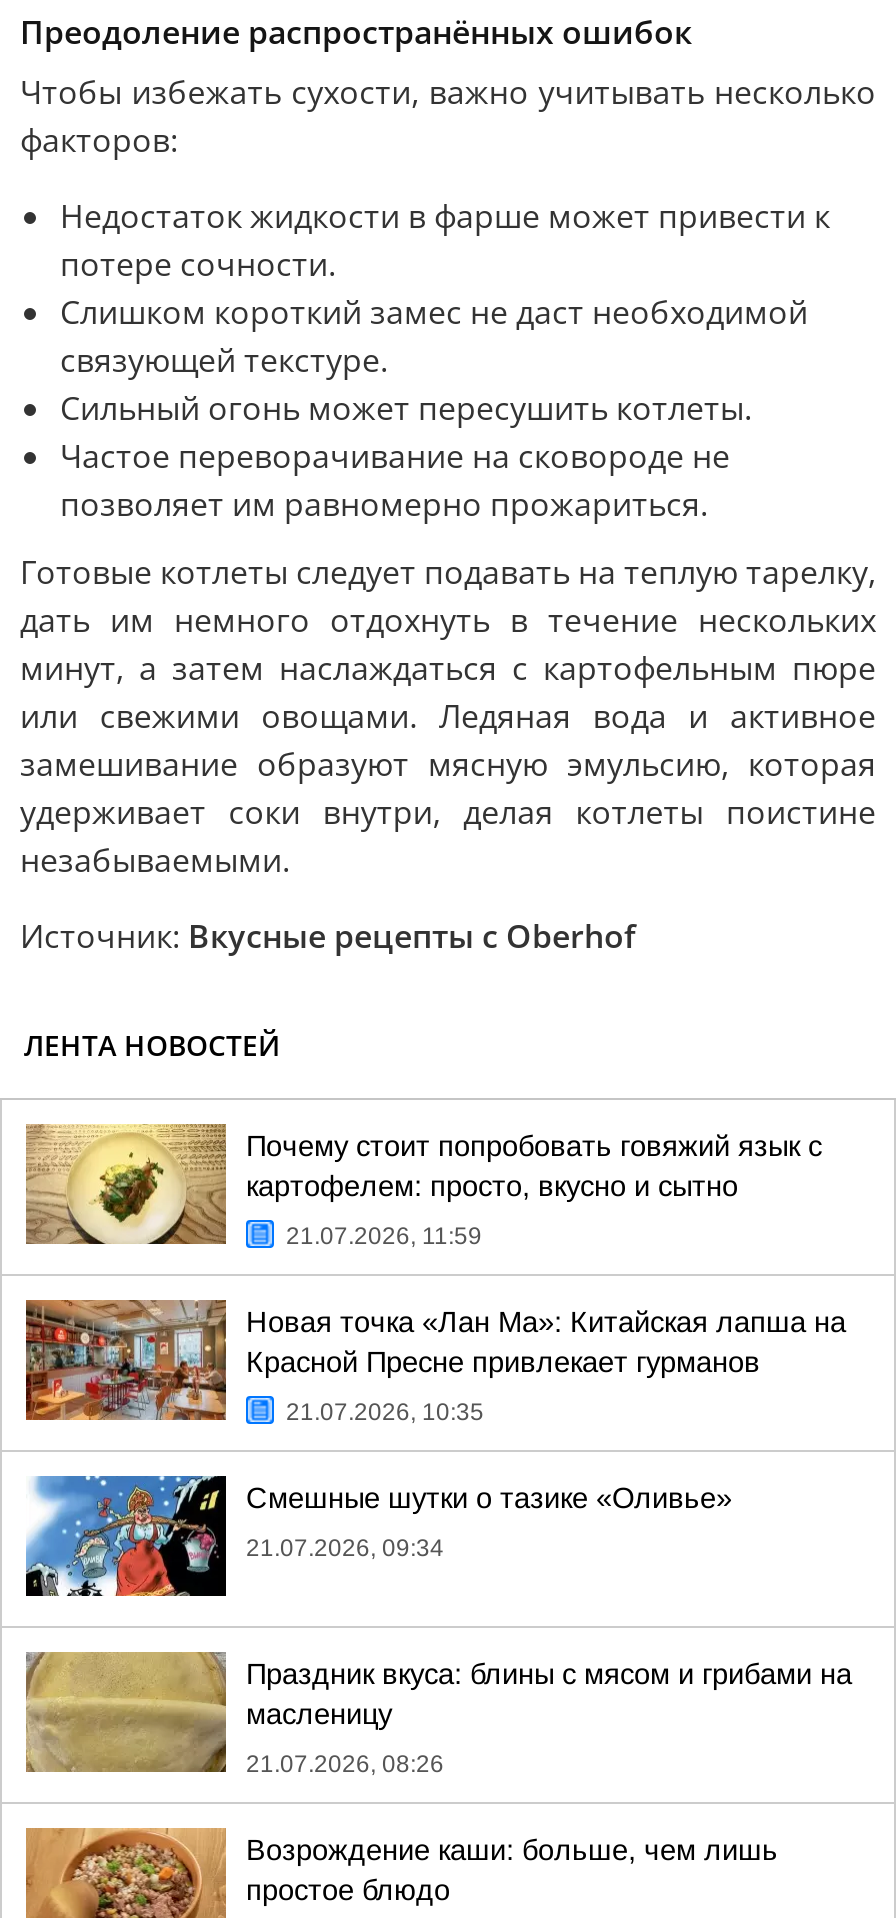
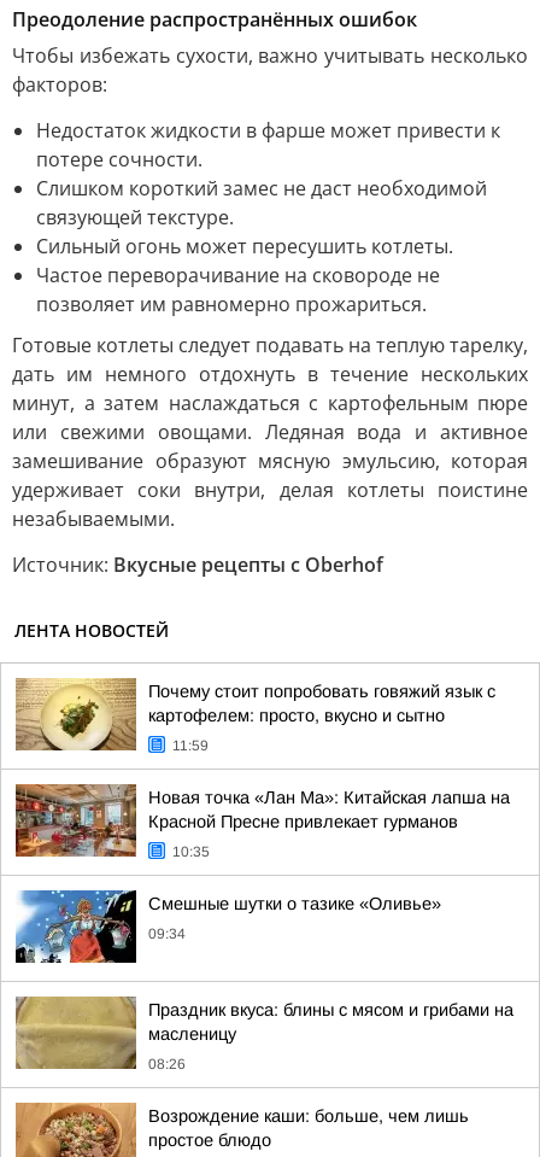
[286,1222,482,1250] 21.07.2026, 11:59 -> [172,737,209,754] 11:59
[286,1398,484,1426] 21.07.2026, 10:35 -> [172,843,210,860] 10:35
[246,1534,444,1562] 21.07.2026, 09:34 -> [148,925,186,942] 09:34
[246,1750,444,1778] 21.07.2026, 08:26 -> [148,1056,186,1073] 08:26

